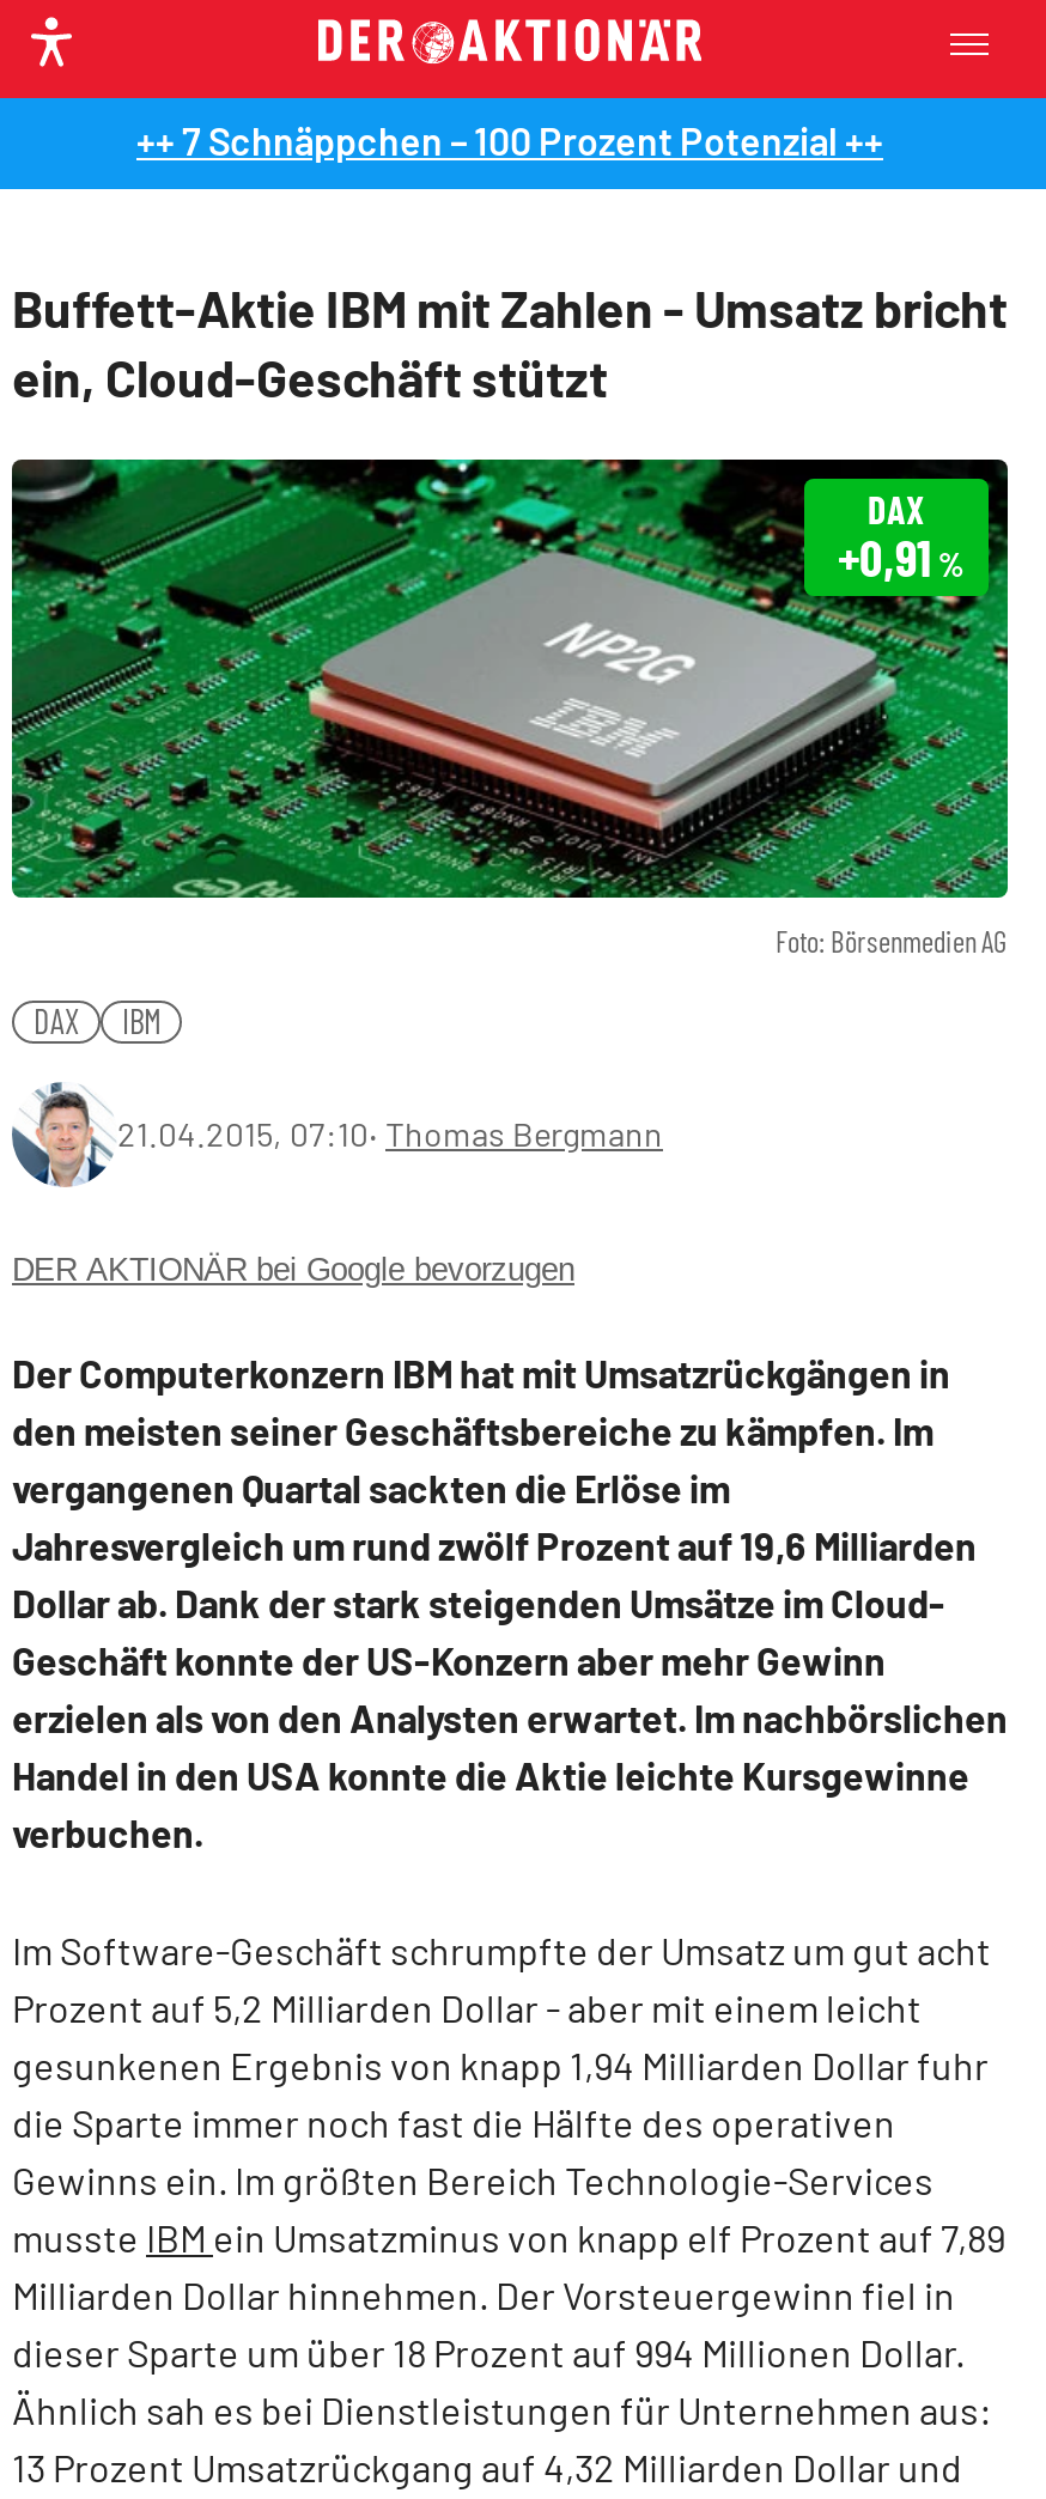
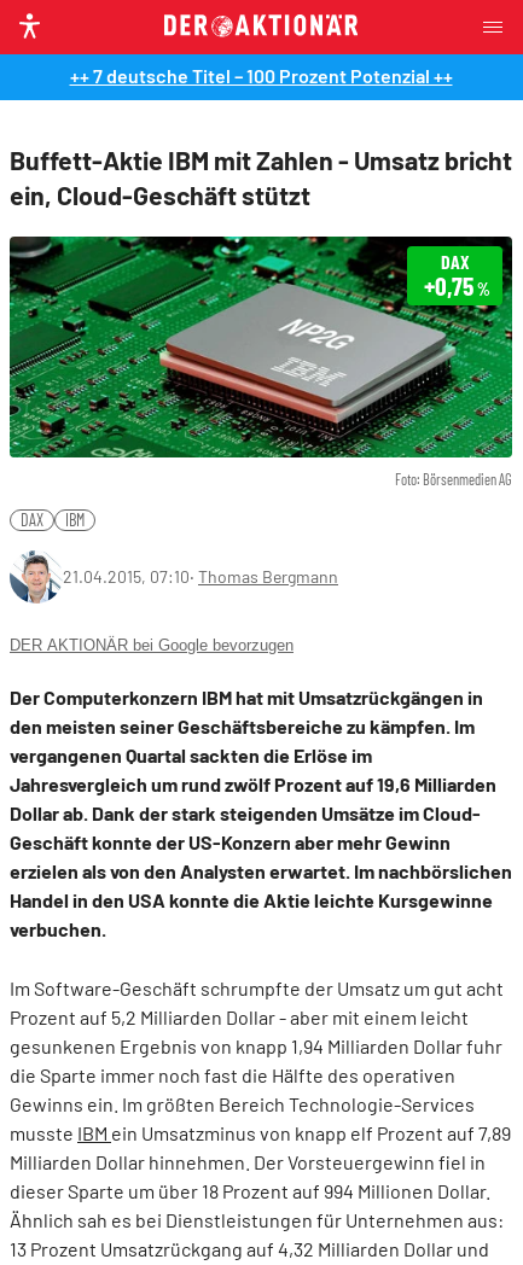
[136,117,883,163] ++ 7 Schnäppchen – 100 Prozent Potenzial ++ -> [69,64,452,87] ++ 7 deutsche Titel – 100 Prozent Potenzial ++
[838,527,965,586] +0,91 % -> [424,270,490,301] +0,75 %

